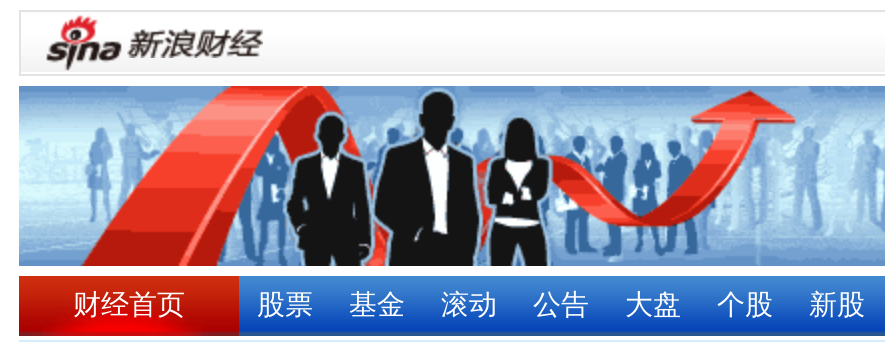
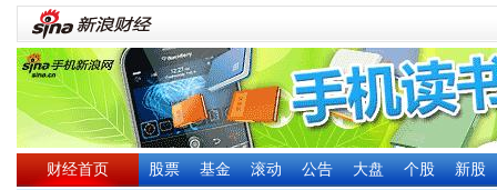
[17,84,879,268] [image] -> [16,47,494,149] [image]

